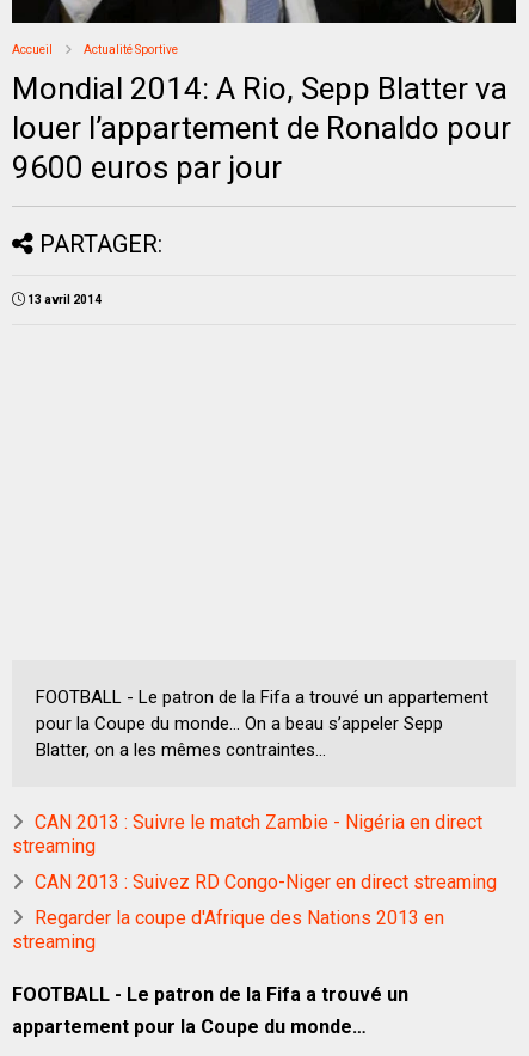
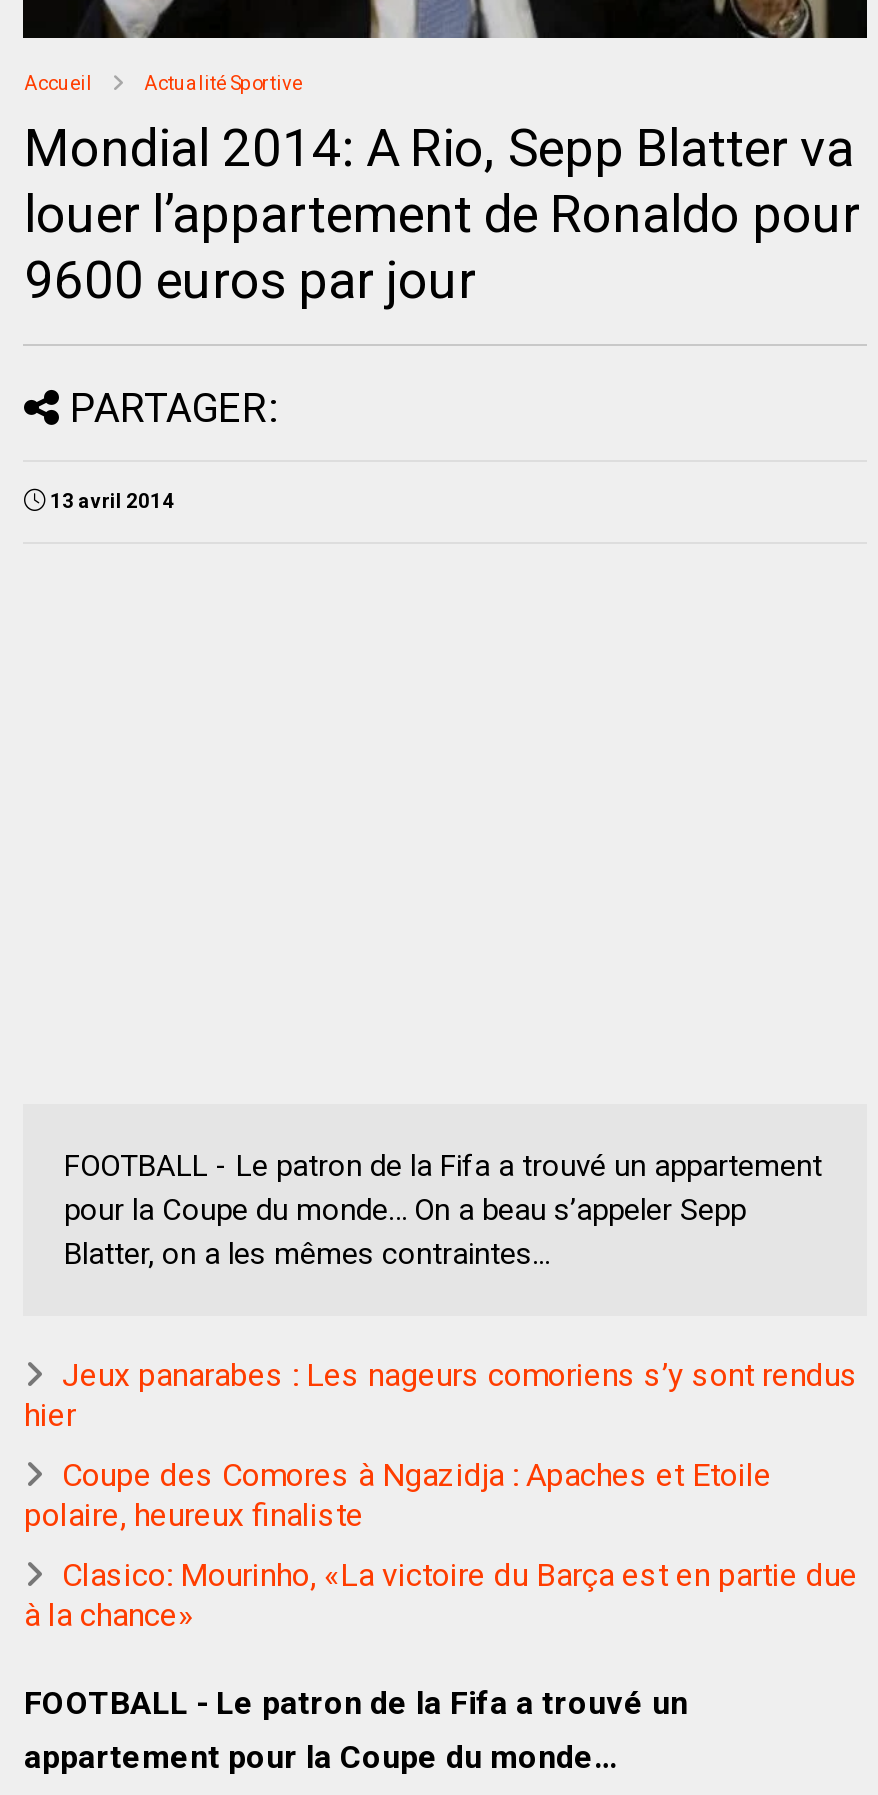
[12,811,483,857] CAN 2013 : Suivre le match Zambie - Nigéria en direct | streaming -> [24,1356,858,1434] Jeux panarabes : Les nageurs comoriens s’y sont rendus | hier
[35,870,497,893] CAN 2013 : Suivez RD Congo-Niger en direct streaming -> [24,1456,772,1534] Coupe des Comores à Ngazidja : Apaches et Etoile | polaire, heureux finaliste
[12,906,445,953] Regarder la coupe d'Afrique des Nations 2013 en | streaming -> [24,1556,858,1634] Clasico: Mourinho, «La victoire du Barça est en partie due | à la chance»

